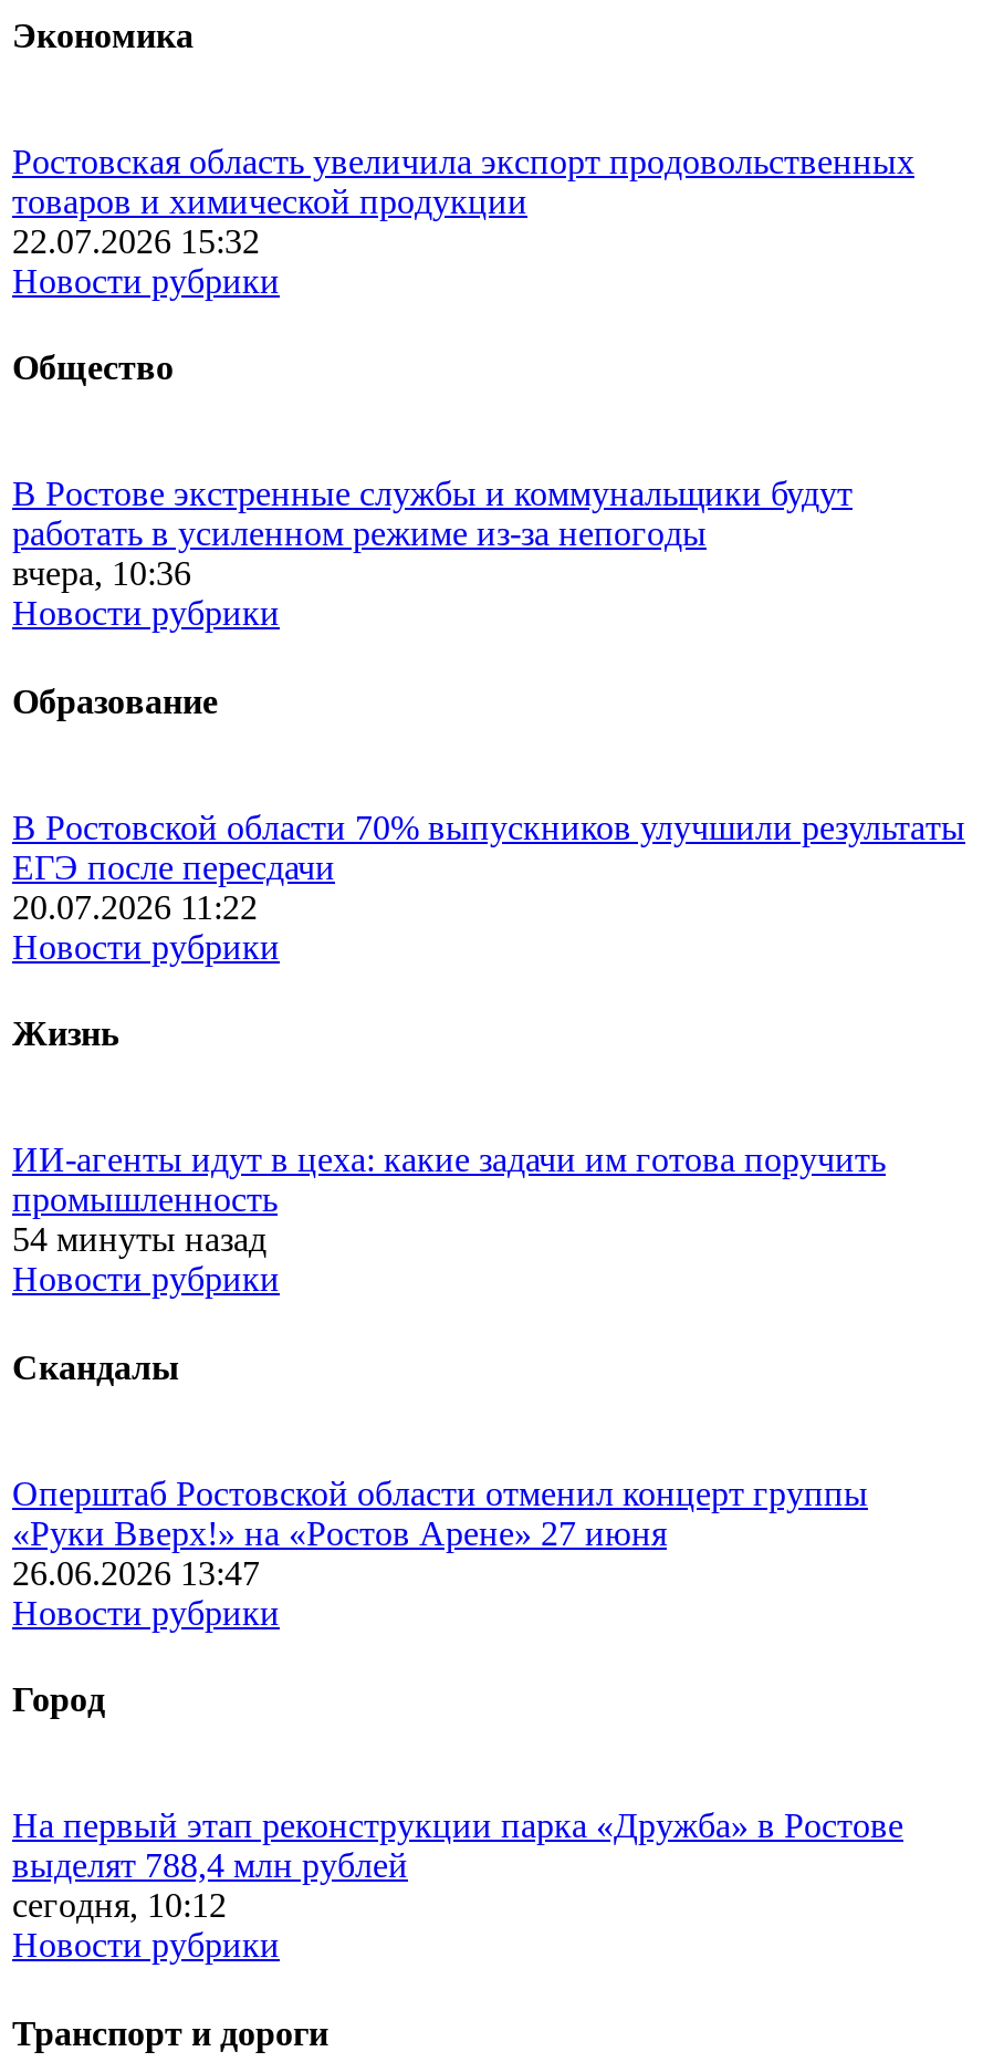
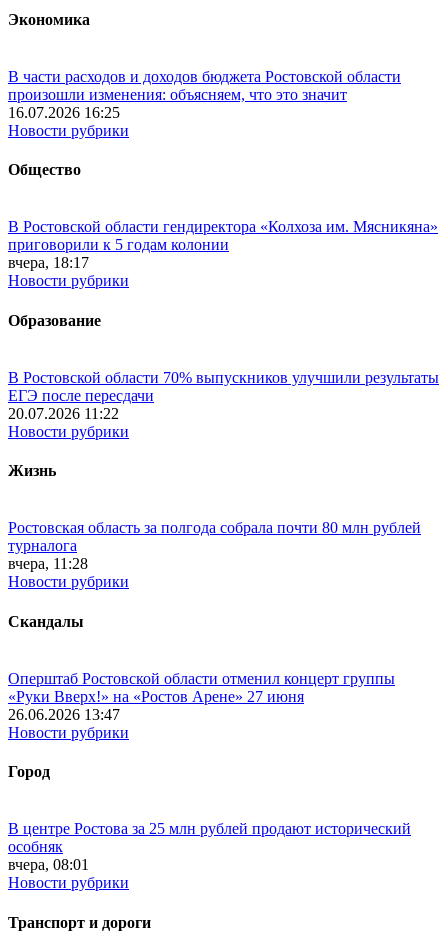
[12,142,914,260] Ростовская область увеличила экспорт продовольственных | товаров и химической продукции | 22.07.2026 15:32 -> [8,68,401,121] В части расходов и доходов бюджета Ростовской области | произошли изменения: объясняем, что это значит | 16.07.2026 16:25
[12,475,853,592] В Ростове экстренные службы и коммунальщики будут | работать в усиленном режиме из-за непогоды | вчера, 10:36 -> [8,218,438,271] В Ростовской области гендиректора «Колхоза им. Мясникяна» | приговорили к 5 годам колонии | вчера, 18:17
[12,1141,886,1259] ИИ-агенты идут в цеха: какие задачи им готова поручить | промышленность | 54 минуты назад -> [8,519,421,572] Ростовская область за полгода собрала почти 80 млн рублей | турналога | вчера, 11:28
[12,1808,903,1925] На первый этап реконструкции парка «Дружба» в Ростове | выделят 788,4 млн рублей | сегодня, 10:12 -> [8,820,411,873] В центре Ростова за 25 млн рублей продают исторический | особняк | вчера, 08:01

